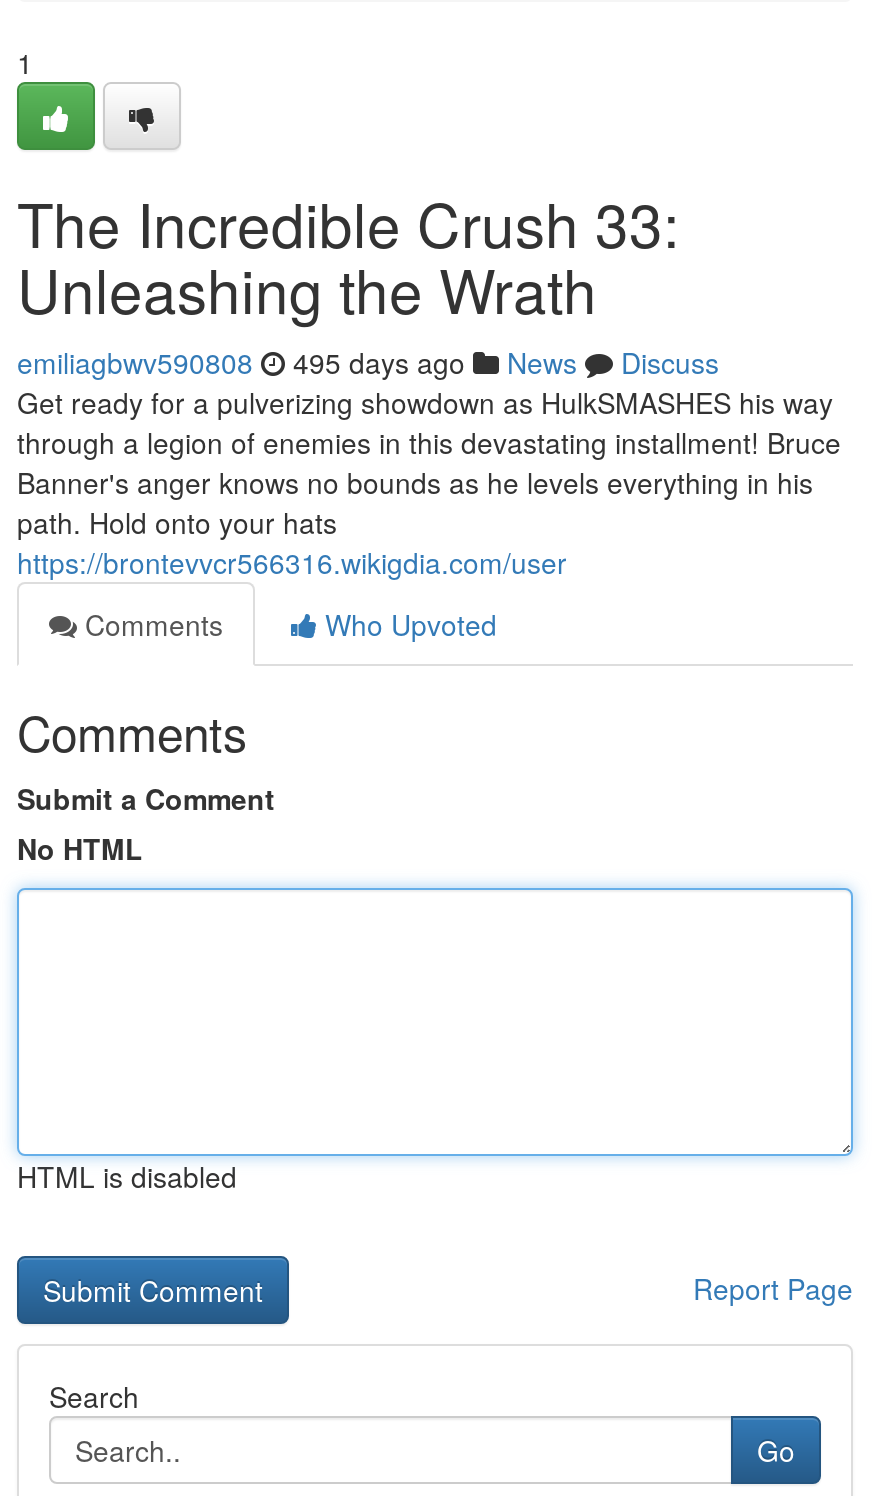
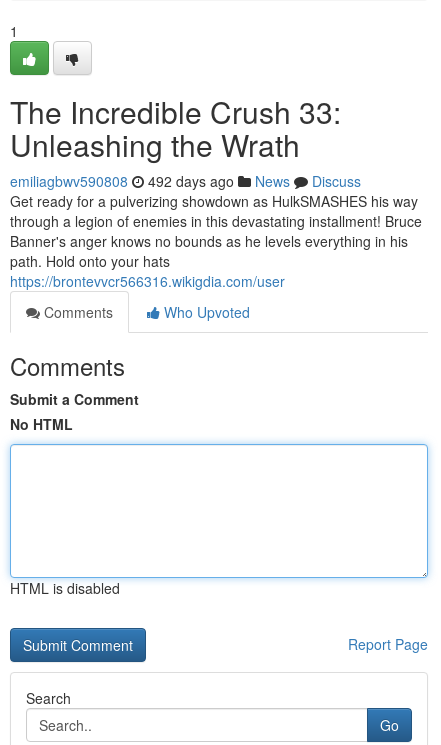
[17,342,719,382] emiliagbwv590808 495 days ago News Discuss -> [10,171,361,191] emiliagbwv590808 492 days ago News Discuss

